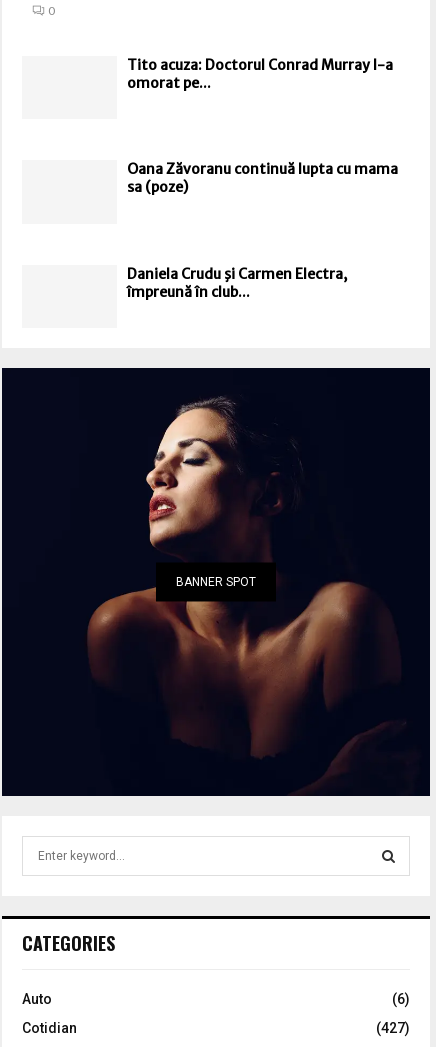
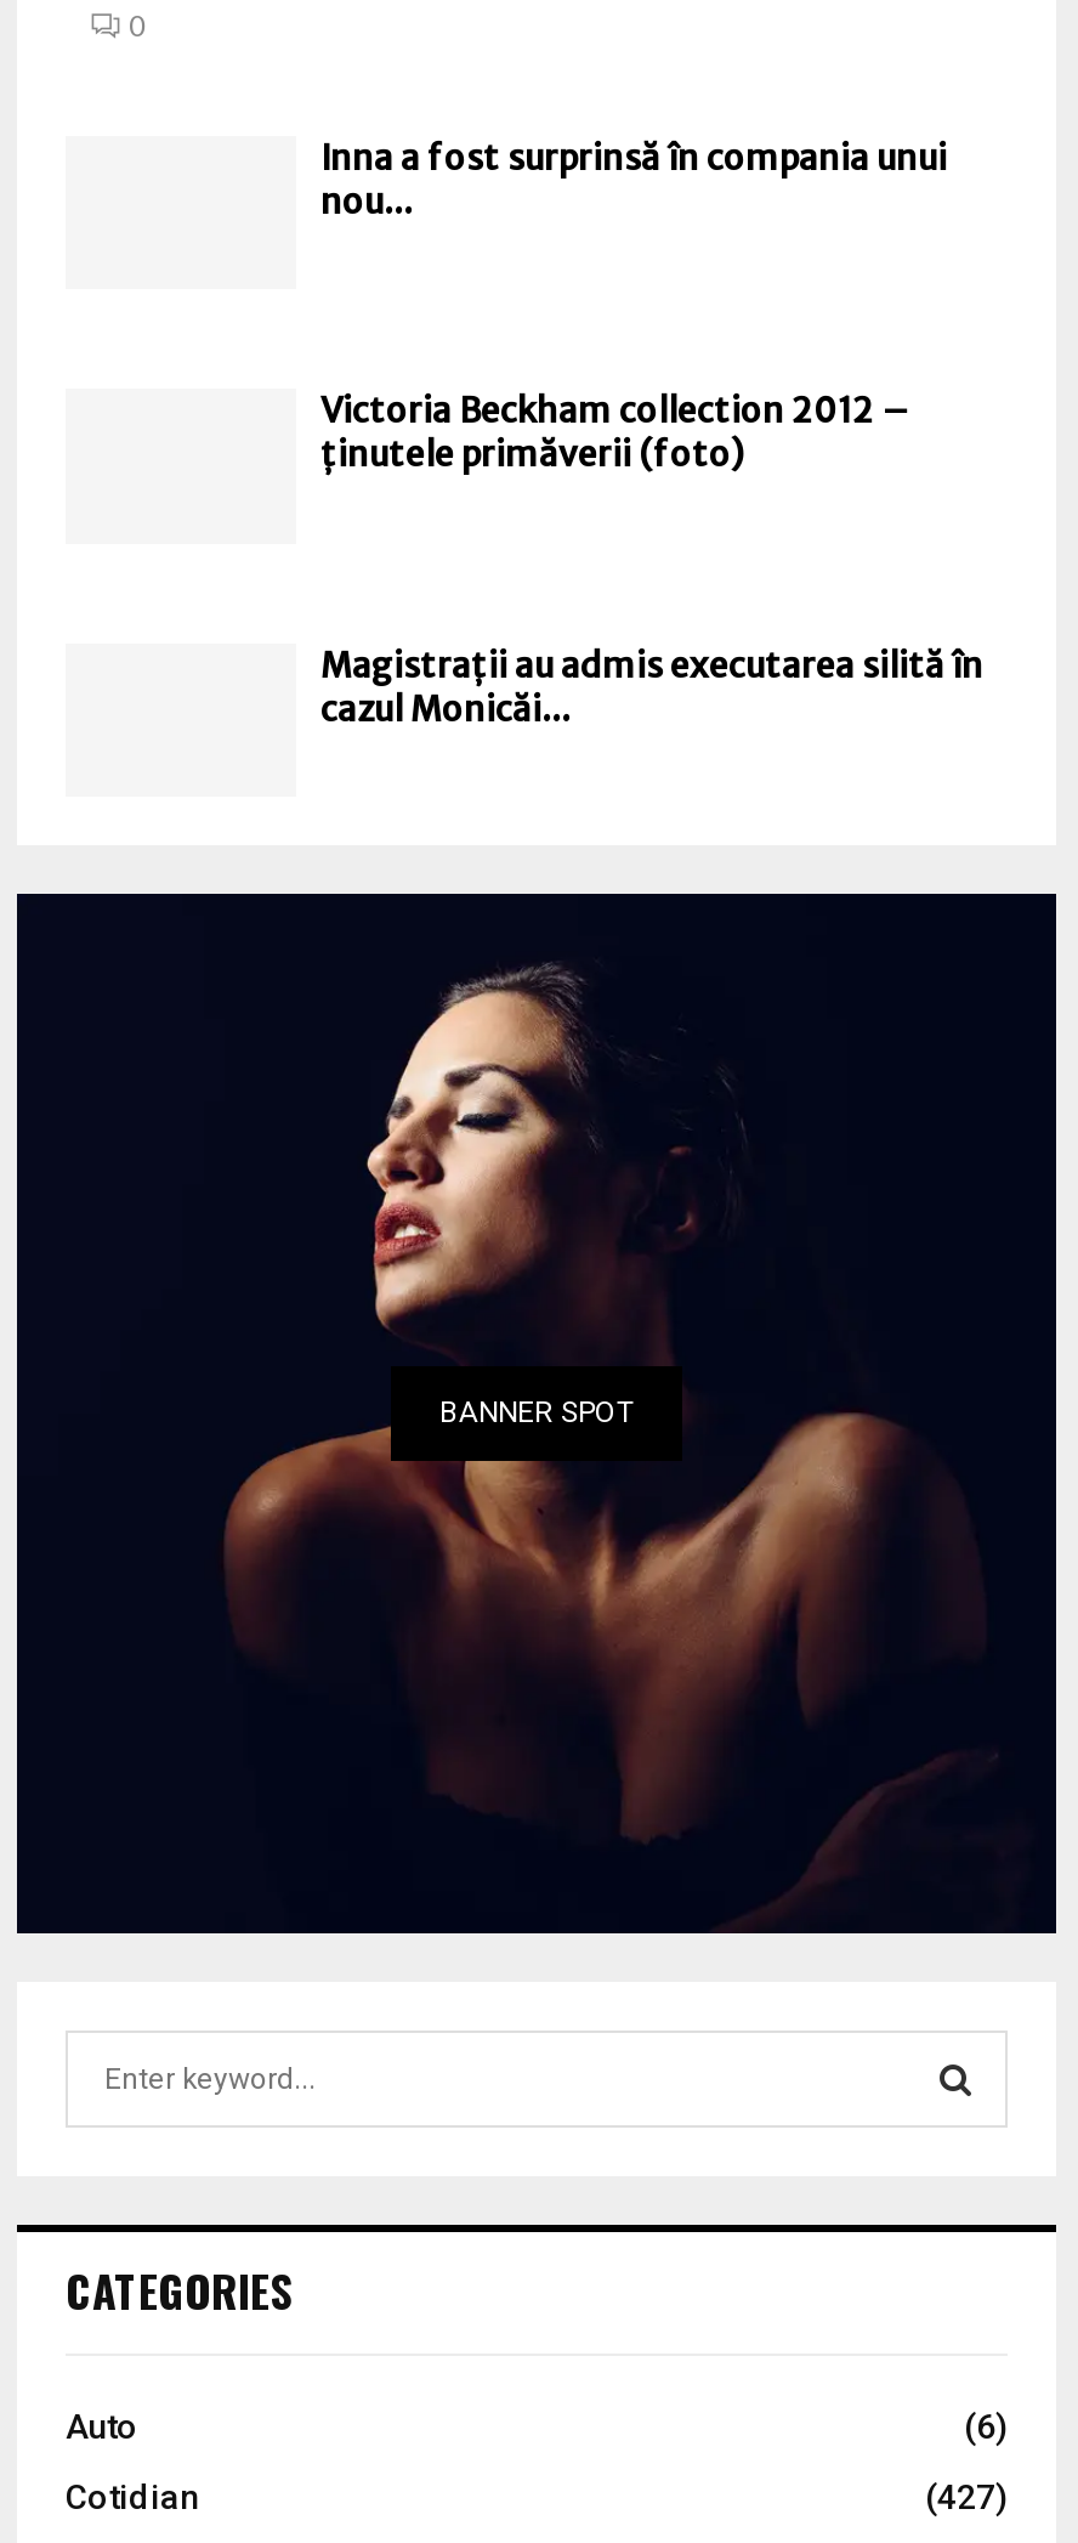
[127,56,393,92] Tito acuza: Doctorul Conrad Murray l-a | omorat pe... -> [320,136,947,224] Inna a fost surprinsă în compania unui | nou...
[127,160,398,196] Oana Zăvoranu continuă lupta cu mama | sa (poze) -> [320,390,906,477] Victoria Beckham collection 2012 – | ținutele primăverii (foto)
[127,265,347,301] Daniela Crudu şi Carmen Electra, | împreună în club... -> [320,643,983,731] Magistrații au admis executarea silită în | cazul Monicăi...

